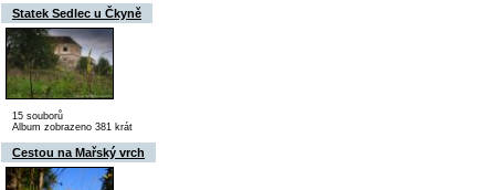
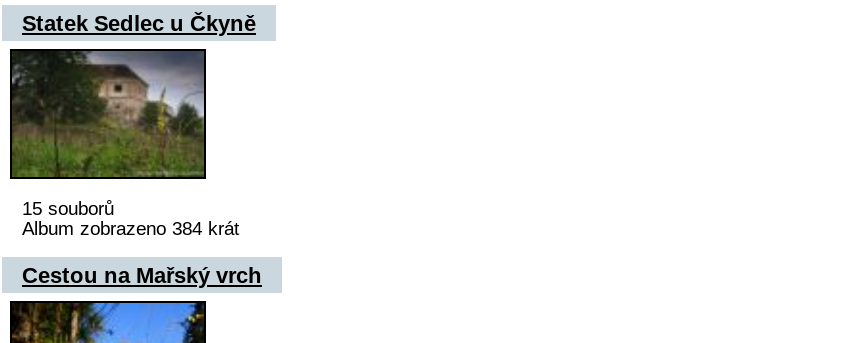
[12,122,133,133] Album zobrazeno 381 krát -> [22,219,240,239] Album zobrazeno 384 krát

